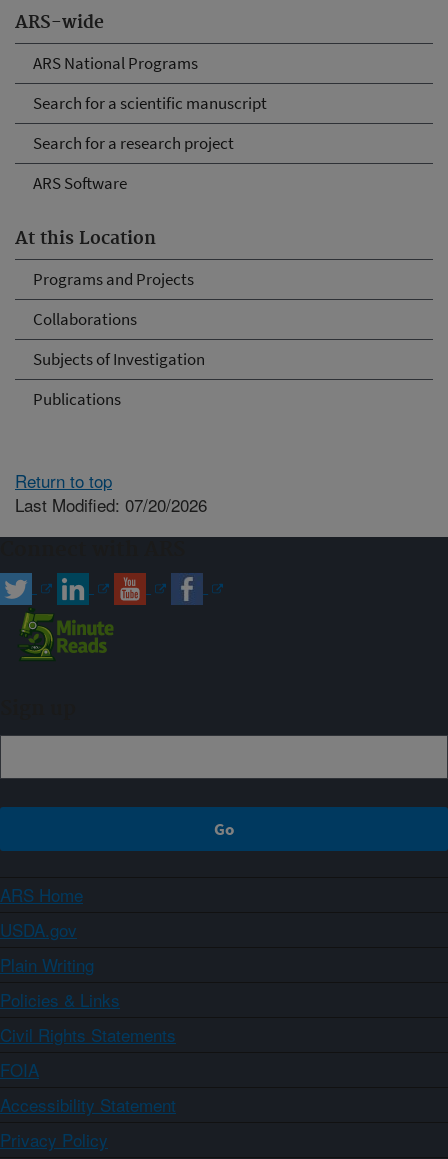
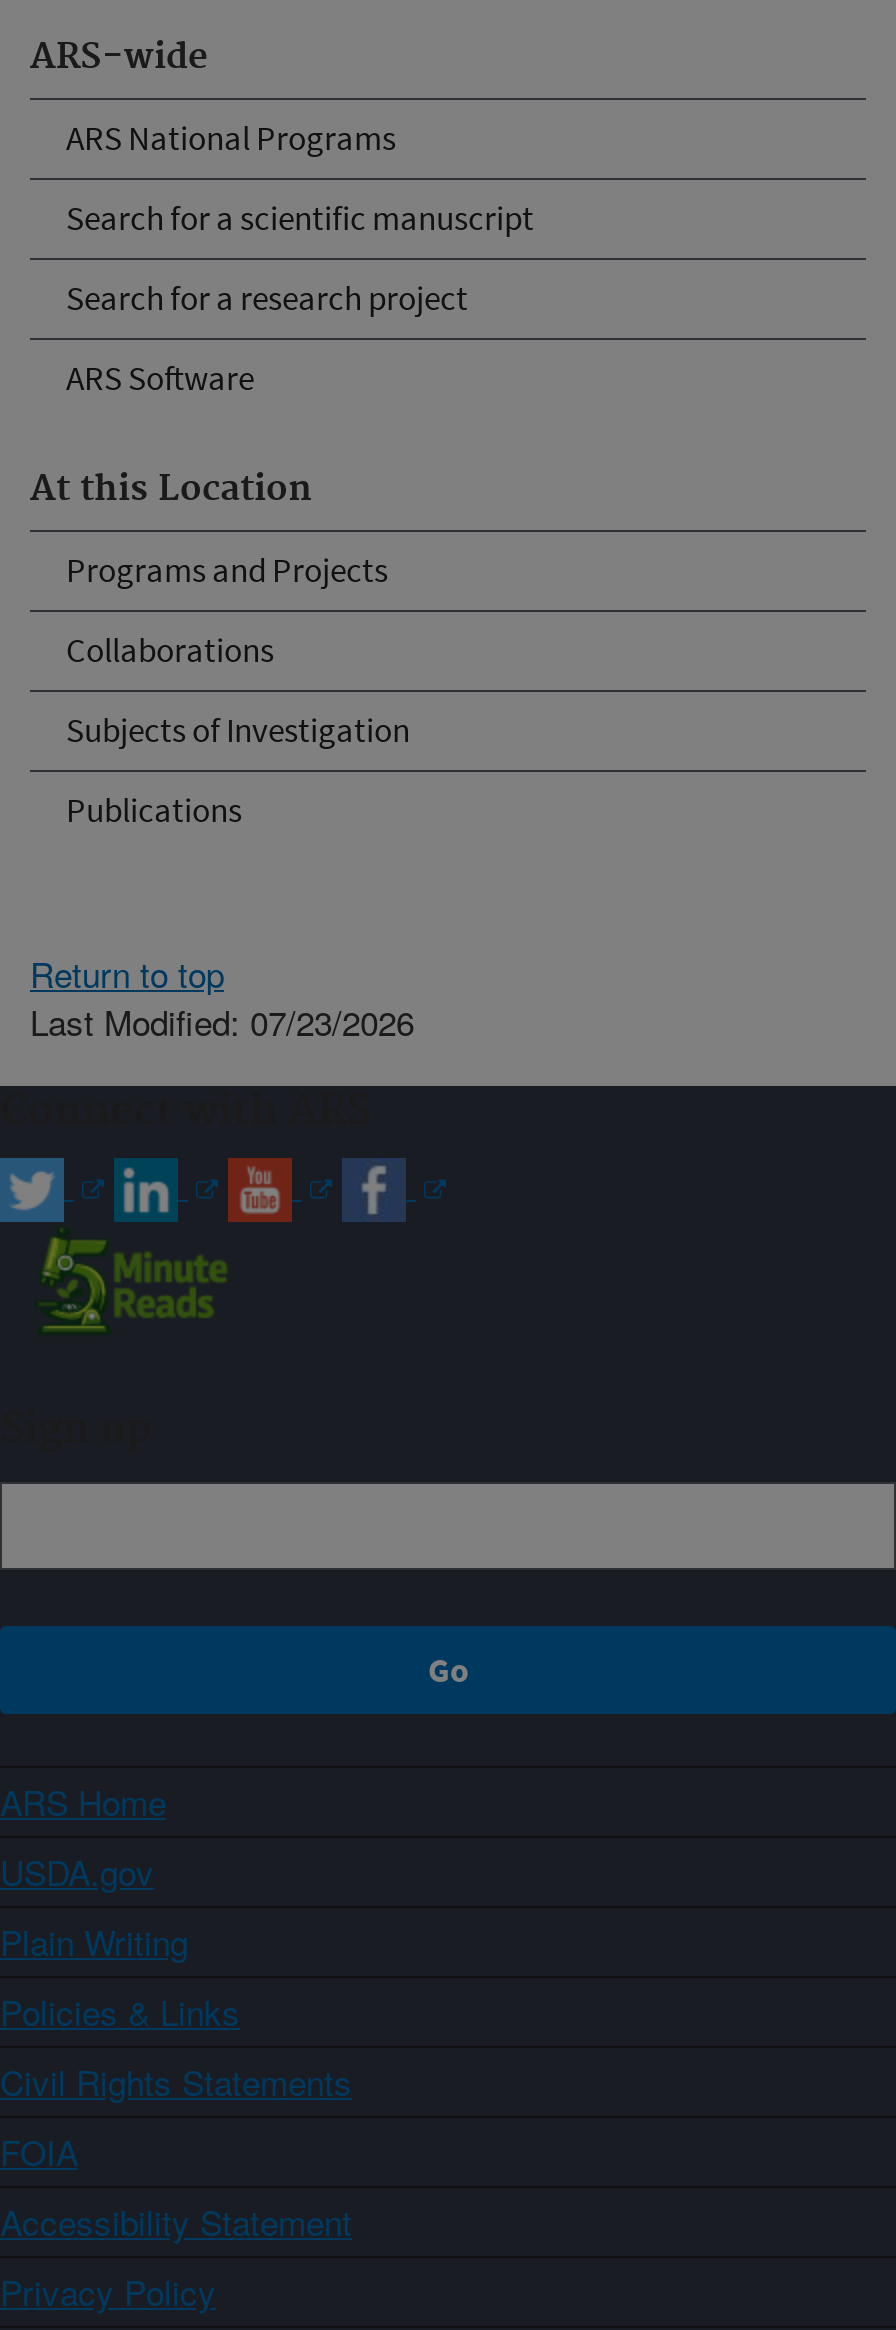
[15,491,207,516] Last Modified: 07/20/2026 -> [30,995,414,1045] Last Modified: 07/23/2026

